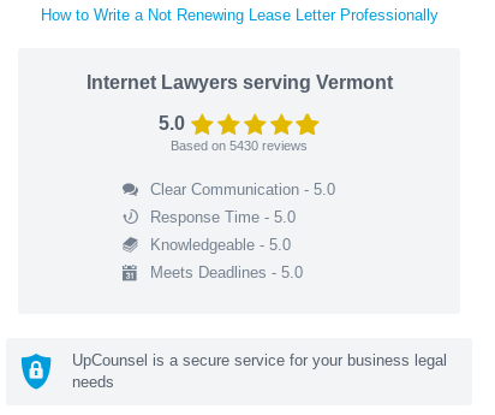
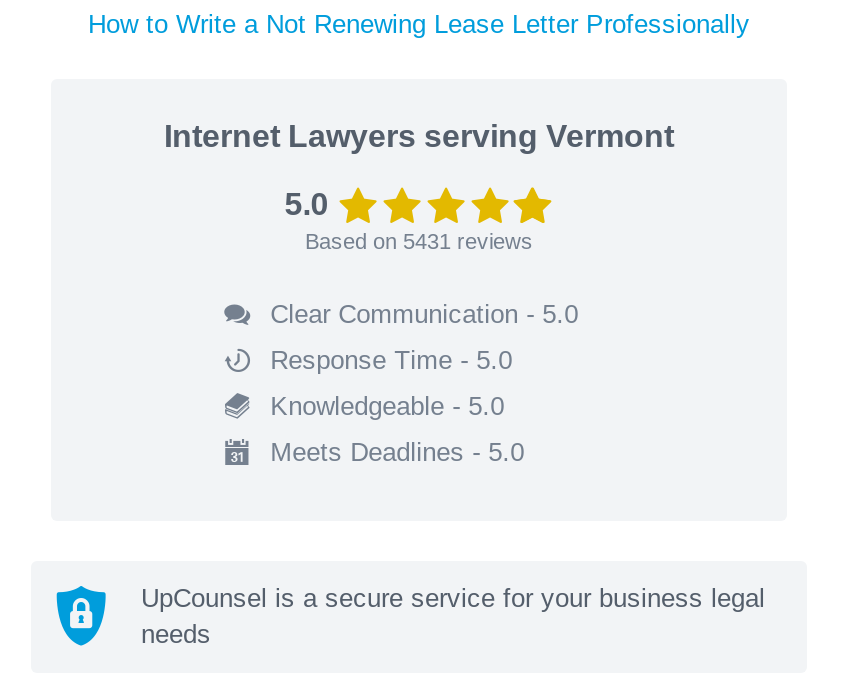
[171,138,308,152] Based on 5430 reviews -> [305,228,533,252] Based on 5431 reviews

